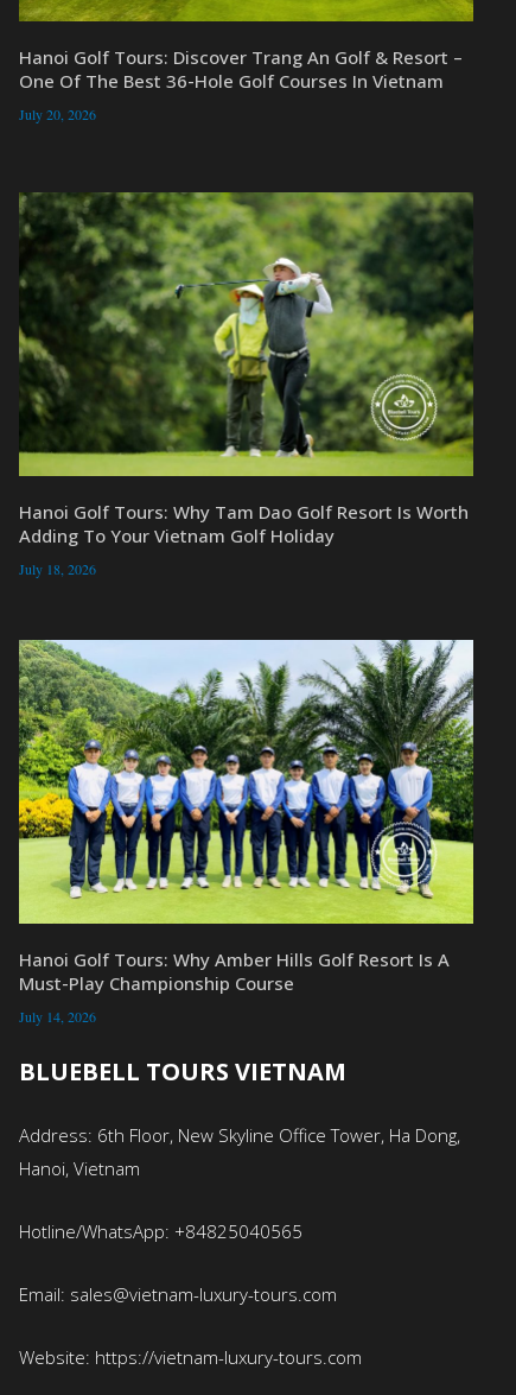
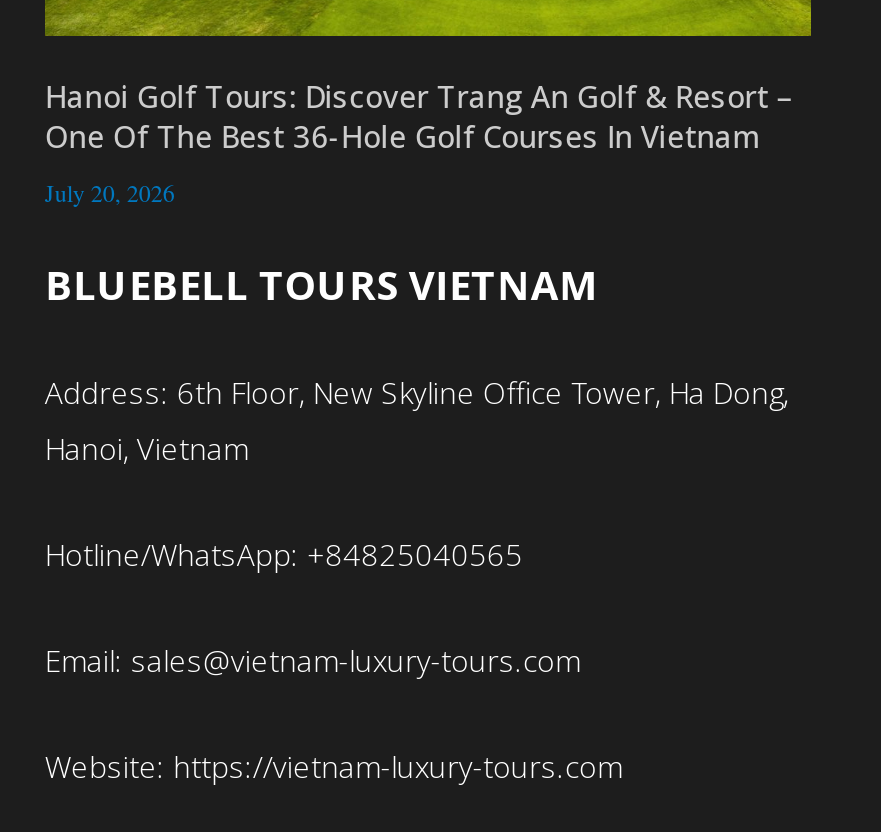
[19,191,473,579] [image] | Hanoi Golf Tours: Why Tam Dao Golf Resort Is Worth | Adding To Your Vietnam Golf Holiday | July 18, 2026 -> none
[18,639,474,1026] [image] | Hanoi Golf Tours: Why Amber Hills Golf Resort Is A | Must-Play Championship Course | July 14, 2026 -> none

